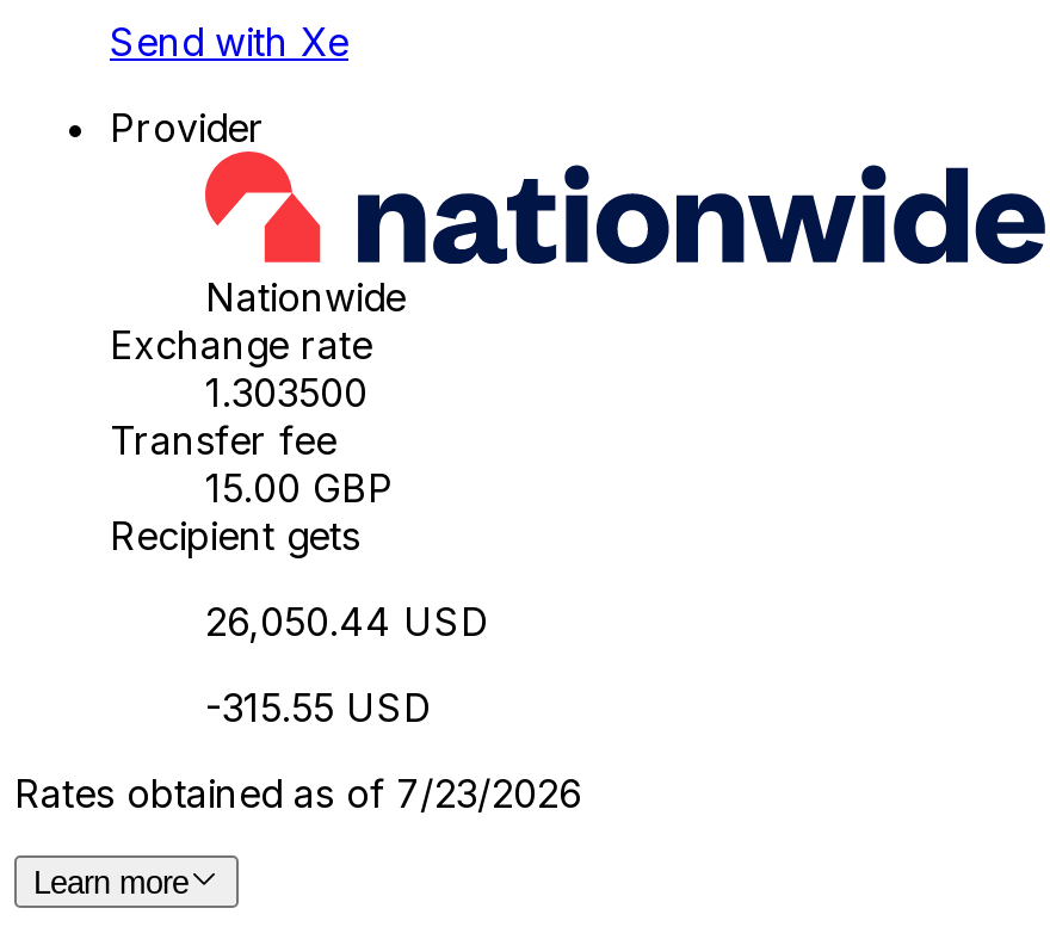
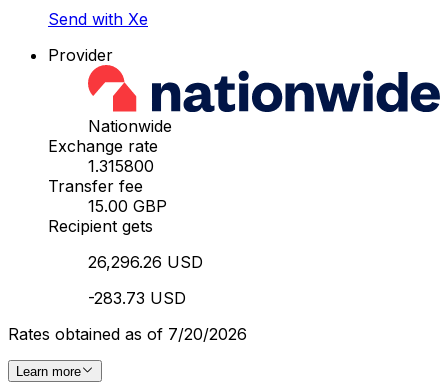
[205,369,367,416] 1.303500 -> [88,156,154,176] 1.315800
[205,598,489,645] 26,050.44 USD -> [88,252,203,272] 26,296.26 USD
[205,684,432,731] -315.55 USD -> [88,288,186,308] -283.73 USD
[14,770,582,817] Rates obtained as of 7/23/2026 -> [8,324,247,344] Rates obtained as of 7/20/2026

